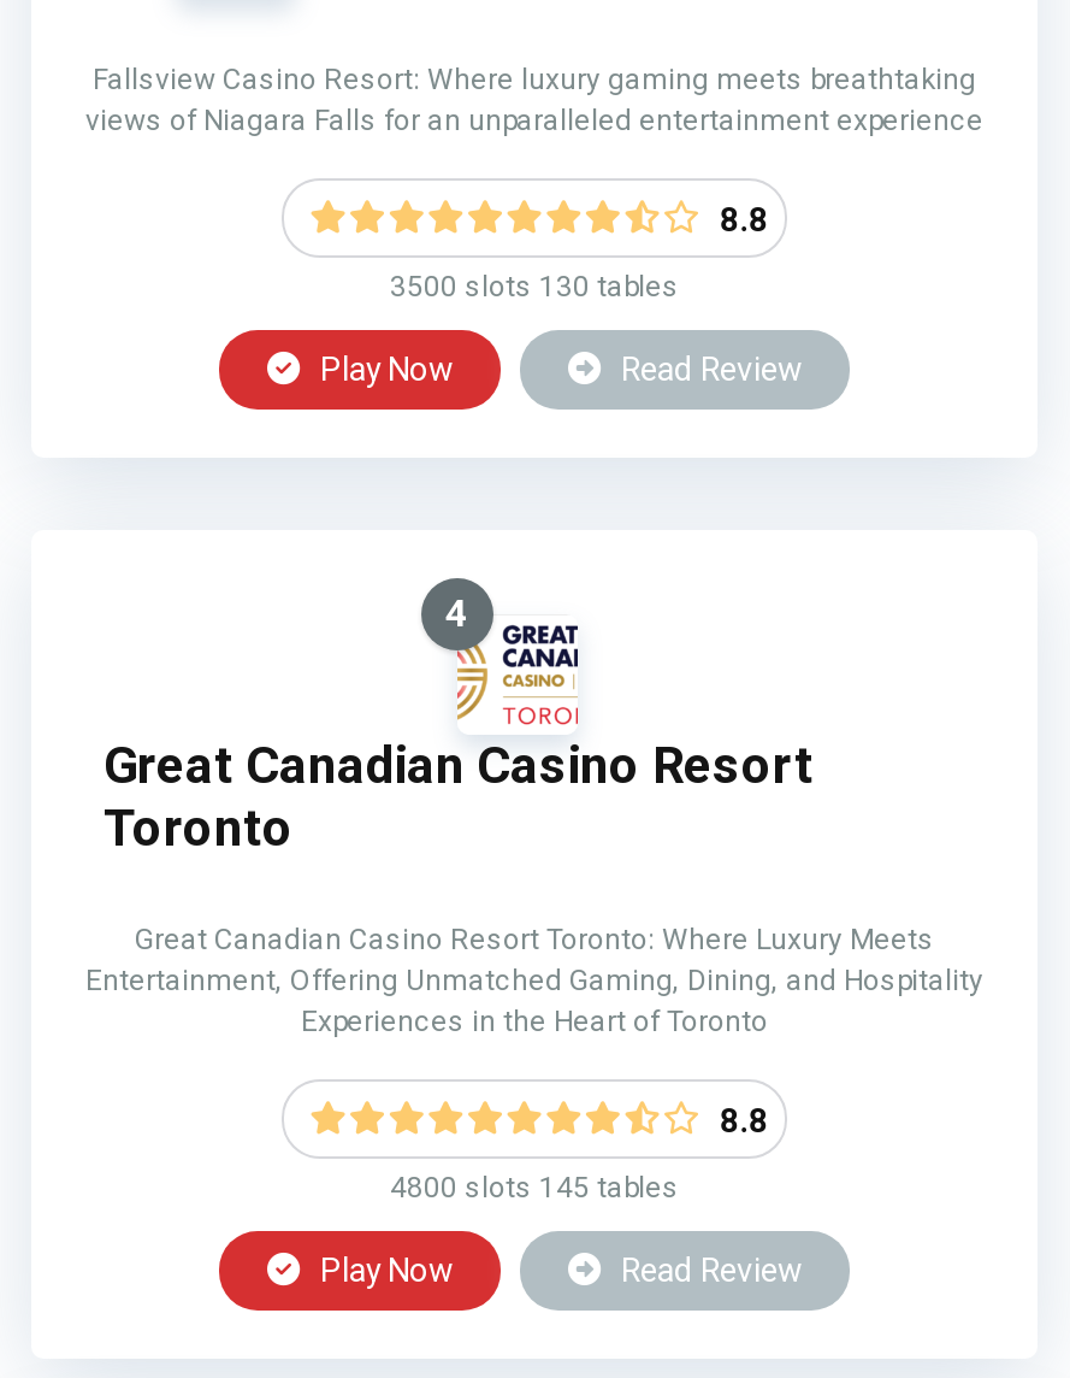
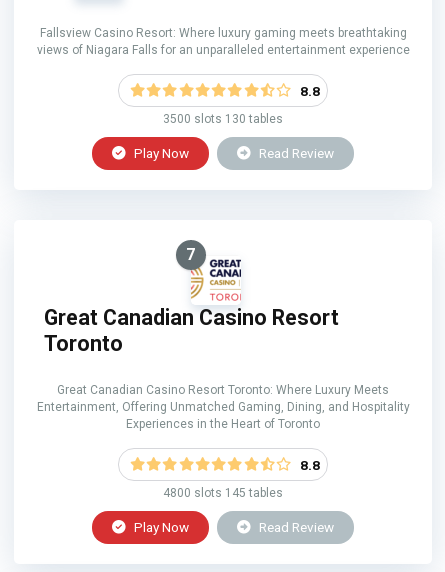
[445,590,467,636] 4 -> [186,245,195,264] 7

